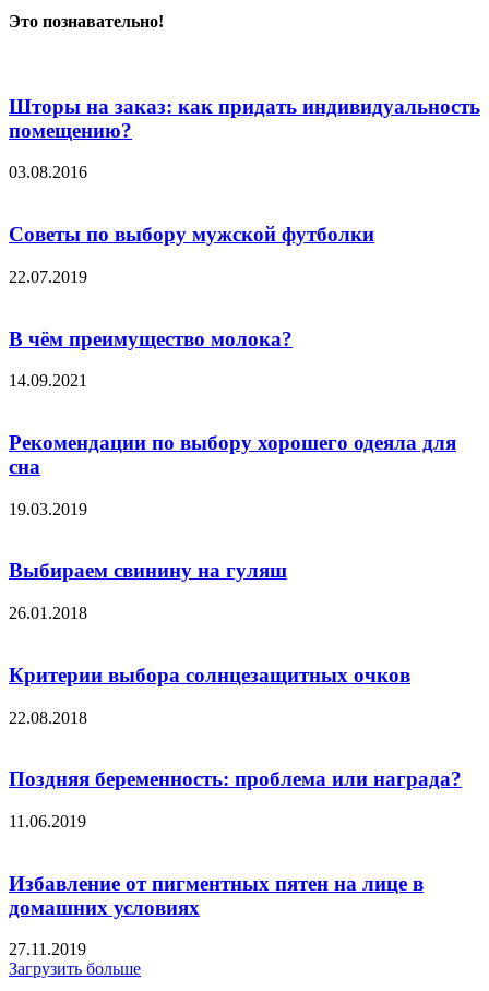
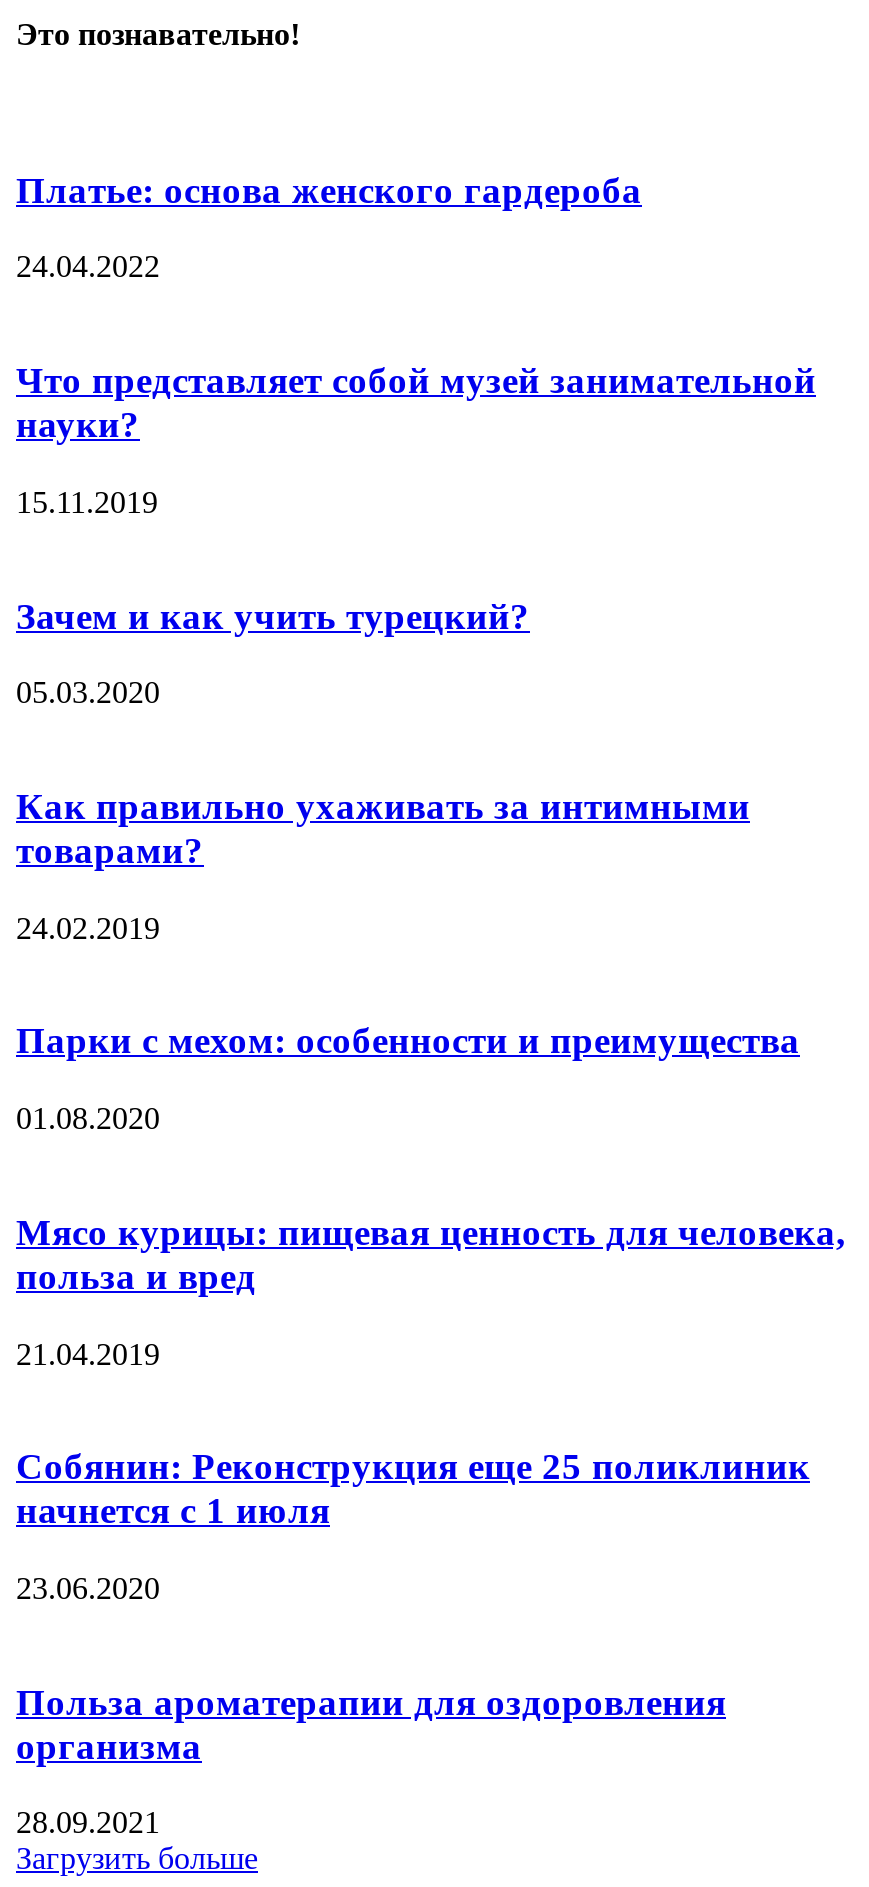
[9,95,480,141] Шторы на заказ: как придать индивидуальность | помещению? -> [16,168,642,210] Платье: основа женского гардероба
[9,163,87,182] 03.08.2016 -> [16,250,160,284] 24.04.2022
[9,223,374,246] Советы по выбору мужской футболки -> [16,359,816,445] Что представляет собой музей занимательной | науки?
[9,267,87,286] 22.07.2019 -> [16,485,158,519] 15.11.2019
[9,327,293,350] В чём преимущество молока? -> [16,594,530,636] Зачем и как учить турецкий?
[9,371,87,390] 14.09.2021 -> [16,675,160,709] 05.03.2020
[9,431,456,478] Рекомендации по выбору хорошего одеяла для | сна -> [16,785,750,871] Как правильно ухаживать за интимными | товарами?
[9,500,87,518] 19.03.2019 -> [16,910,160,944] 24.02.2019
[9,559,287,582] Выбираем свинину на гуляш -> [16,1020,800,1062] Парки с мехом: особенности и преимущества
[9,604,87,622] 26.01.2018 -> [16,1101,160,1135] 01.08.2020
[9,663,410,686] Критерии выбора солнцезащитных очков -> [16,1211,846,1297] Мясо курицы: пищевая ценность для человека, | польза и вред
[9,708,87,726] 22.08.2018 -> [16,1336,160,1370] 21.04.2019
[9,767,462,790] Поздняя беременность: проблема или награда? -> [16,1445,810,1531] Собянин: Реконструкция еще 25 поликлиник | начнется с 1 июля
[9,812,86,831] 11.06.2019 -> [16,1571,160,1605] 23.06.2020
[9,872,424,919] Избавление от пигментных пятен на лице в | домашних условиях -> [16,1680,726,1766] Польза ароматерапии для оздоровления | организма
[9,940,86,959] 27.11.2019 -> [16,1806,160,1840] 28.09.2021

